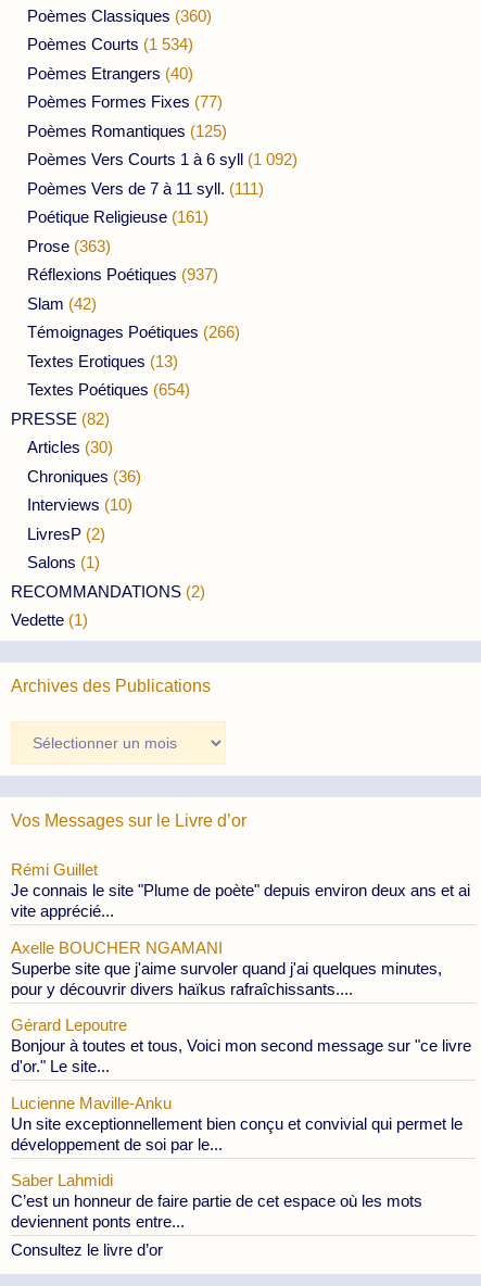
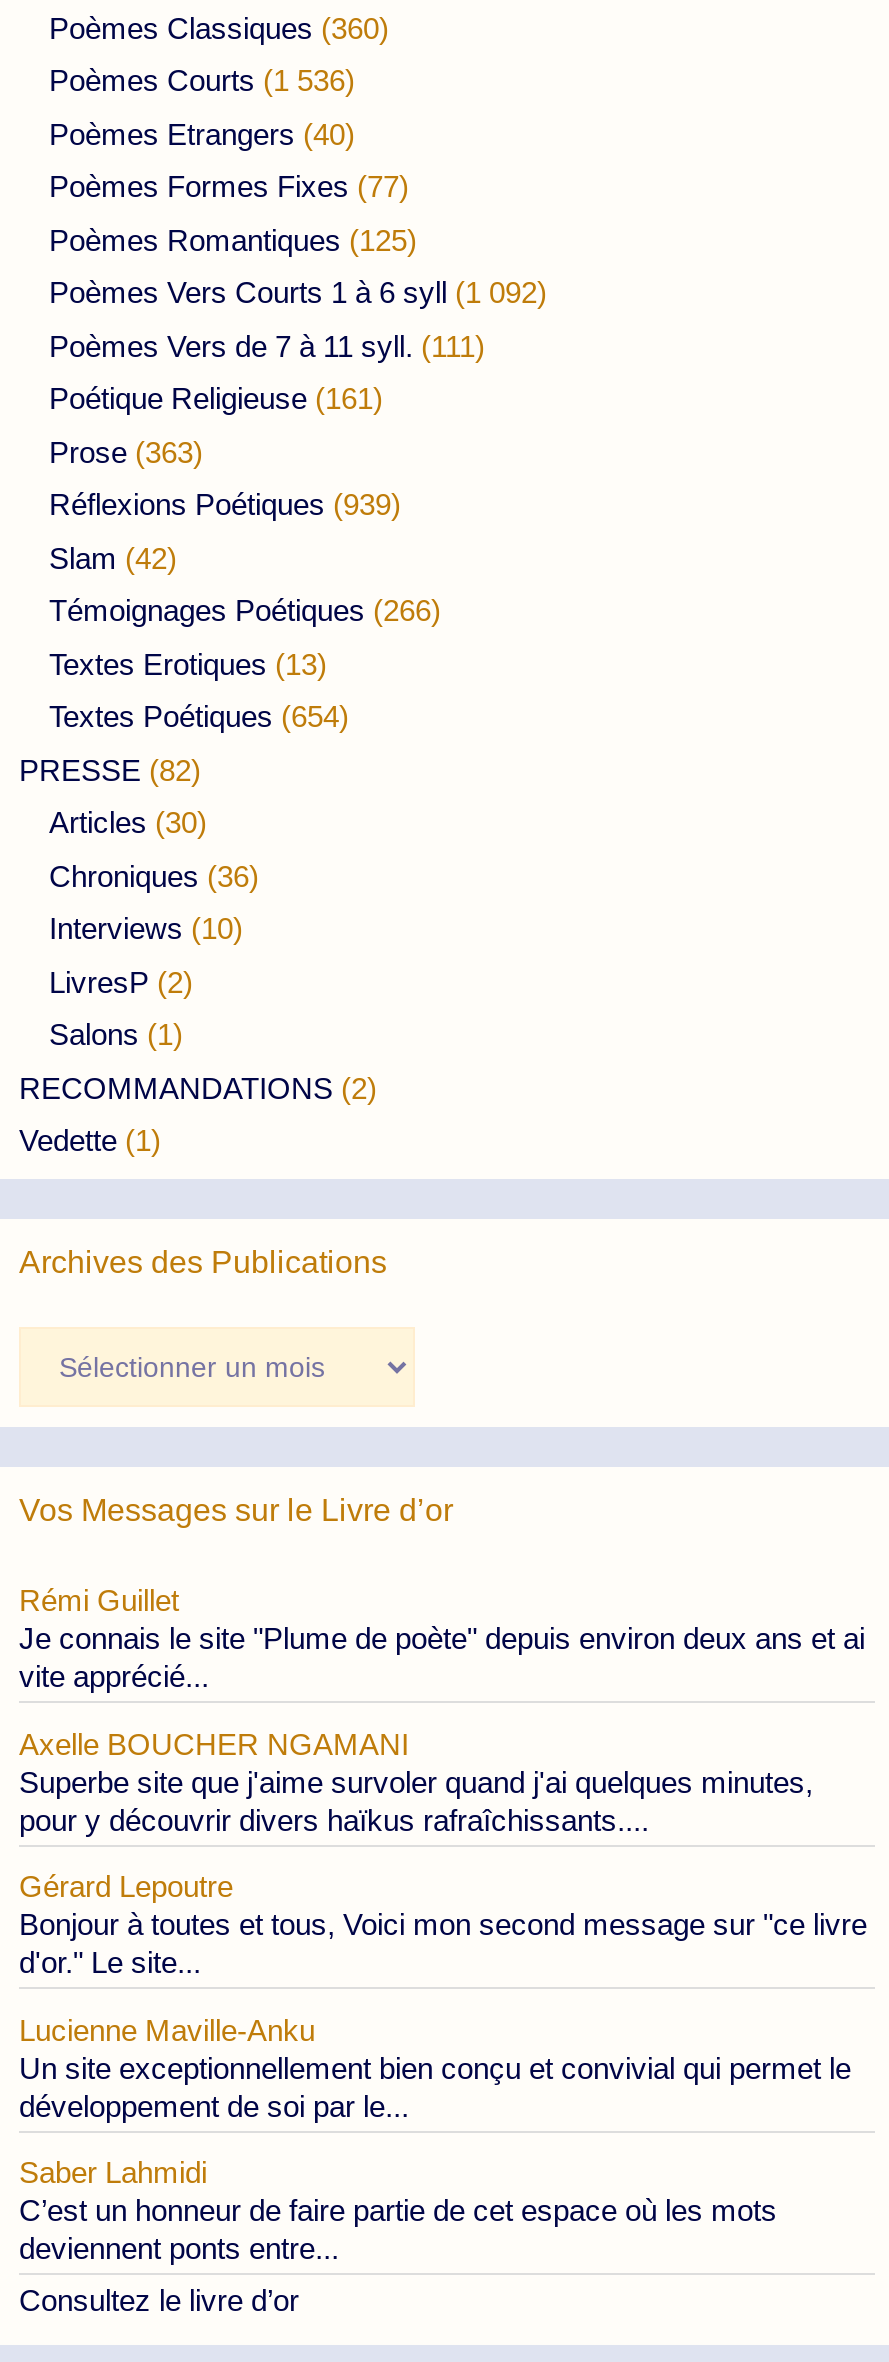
[27,35,193,54] Poèmes Courts (1 534) -> [49,64,355,98] Poèmes Courts (1 536)
[27,265,218,284] Réflexions Poétiques (937) -> [49,488,401,522] Réflexions Poétiques (939)

